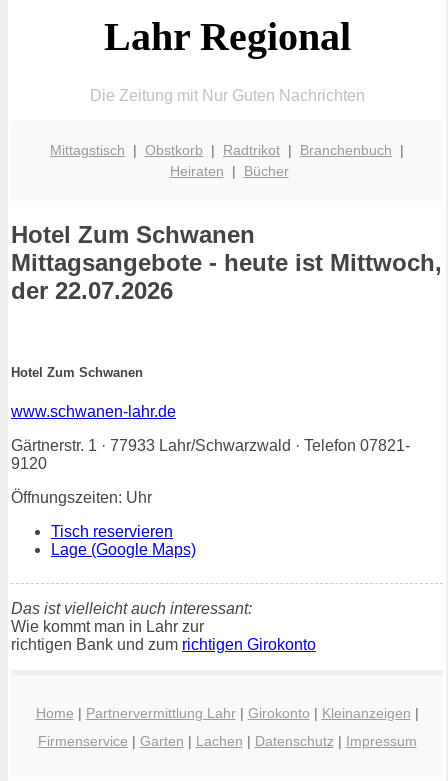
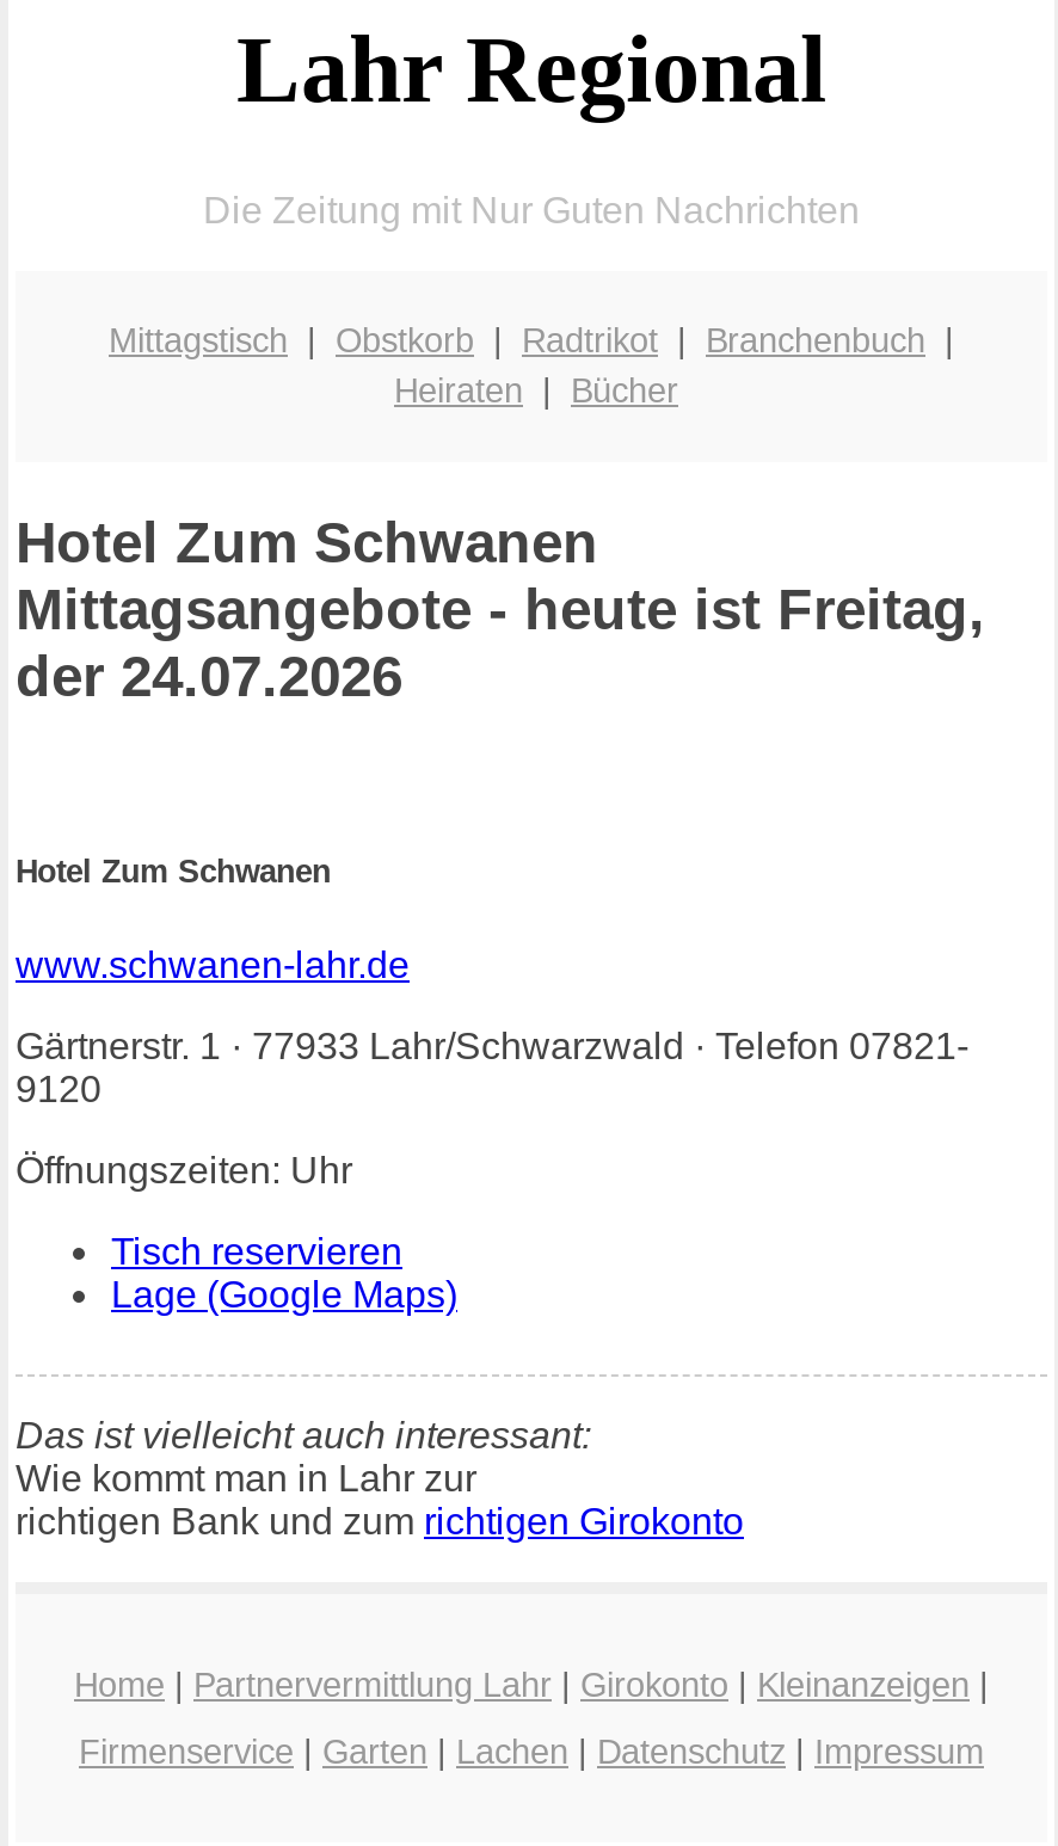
[11,249,442,276] Mittagsangebote - heute ist Mittwoch, -> [16,577,985,642] Mittagsangebote - heute ist Freitag,
[11,277,173,304] der 22.07.2026 -> [16,644,402,709] der 24.07.2026

